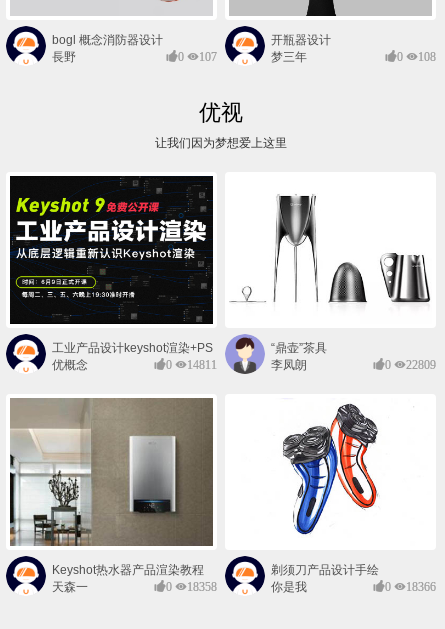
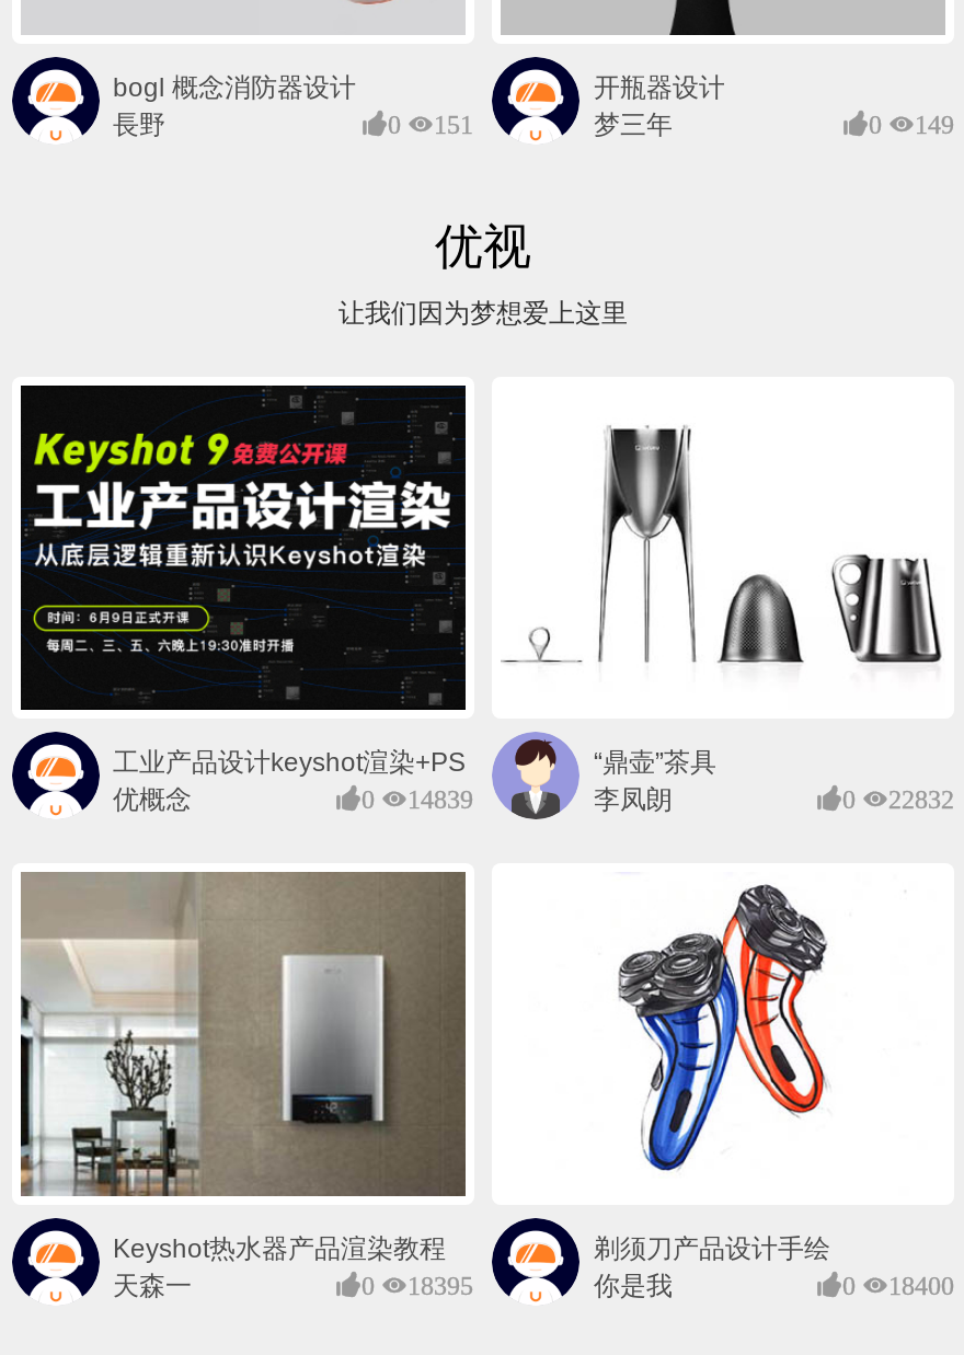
[177,50,216,63] 0 107 -> [388,110,473,139] 0 151
[397,50,436,63] 0 108 -> [869,110,954,139] 0 149
[165,358,216,371] 0 14811 -> [361,785,473,813] 0 14839
[385,358,436,371] 0 22809 -> [842,785,954,813] 0 22832
[165,580,216,593] 0 18358 -> [361,1271,473,1299] 0 18395
[385,580,436,593] 0 18366 -> [842,1271,954,1299] 0 18400

